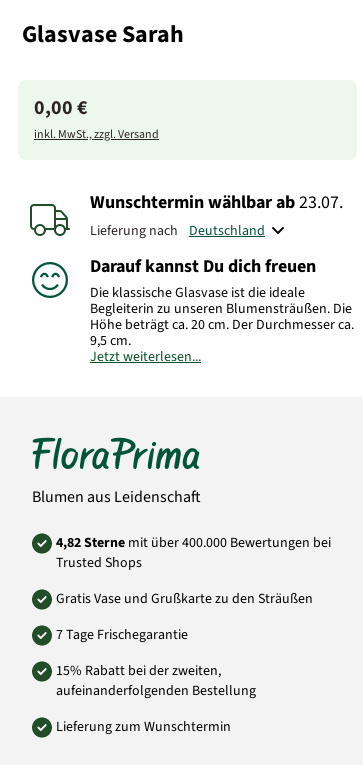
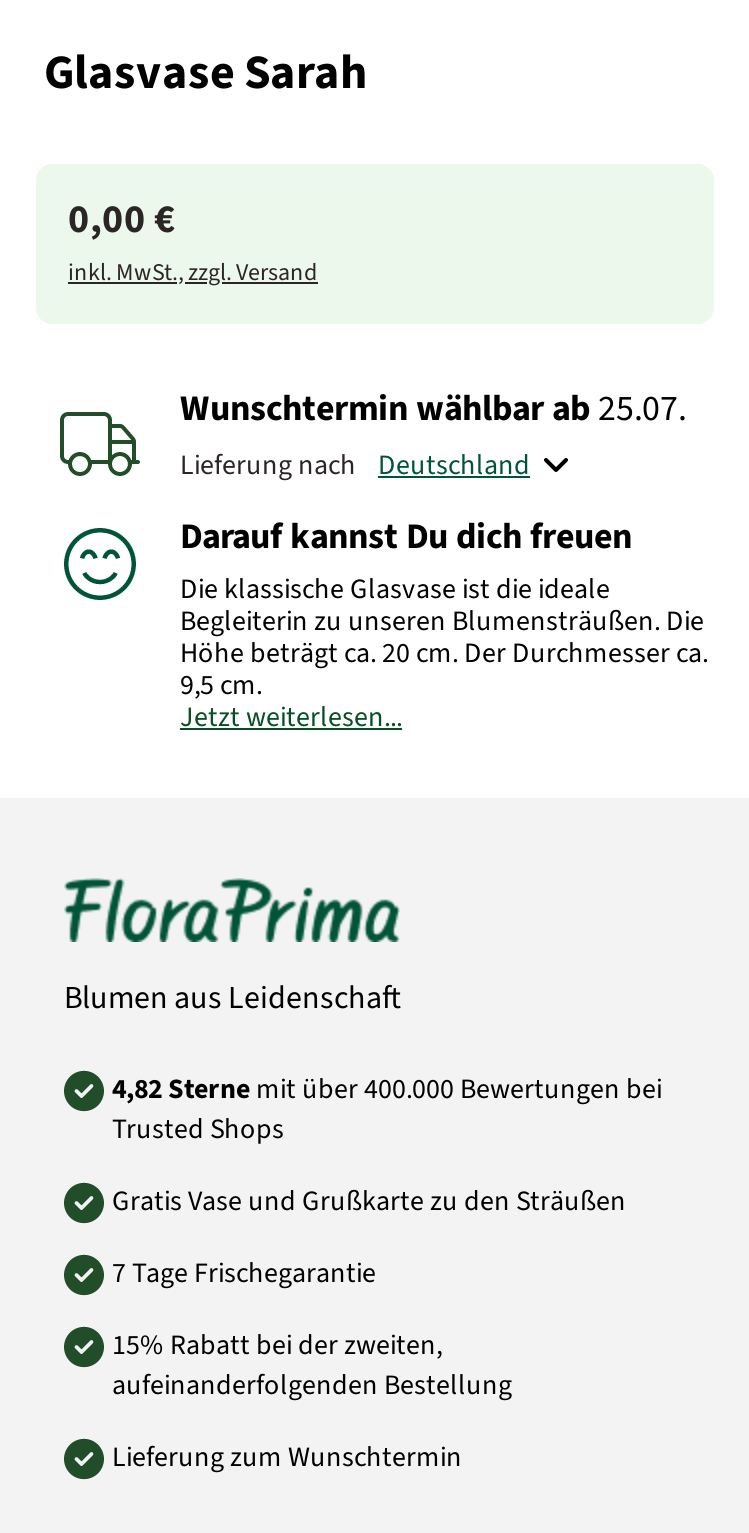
[90,190,343,214] Wunschtermin wählbar ab 23.07. -> [180,384,686,432] Wunschtermin wählbar ab 25.07.

